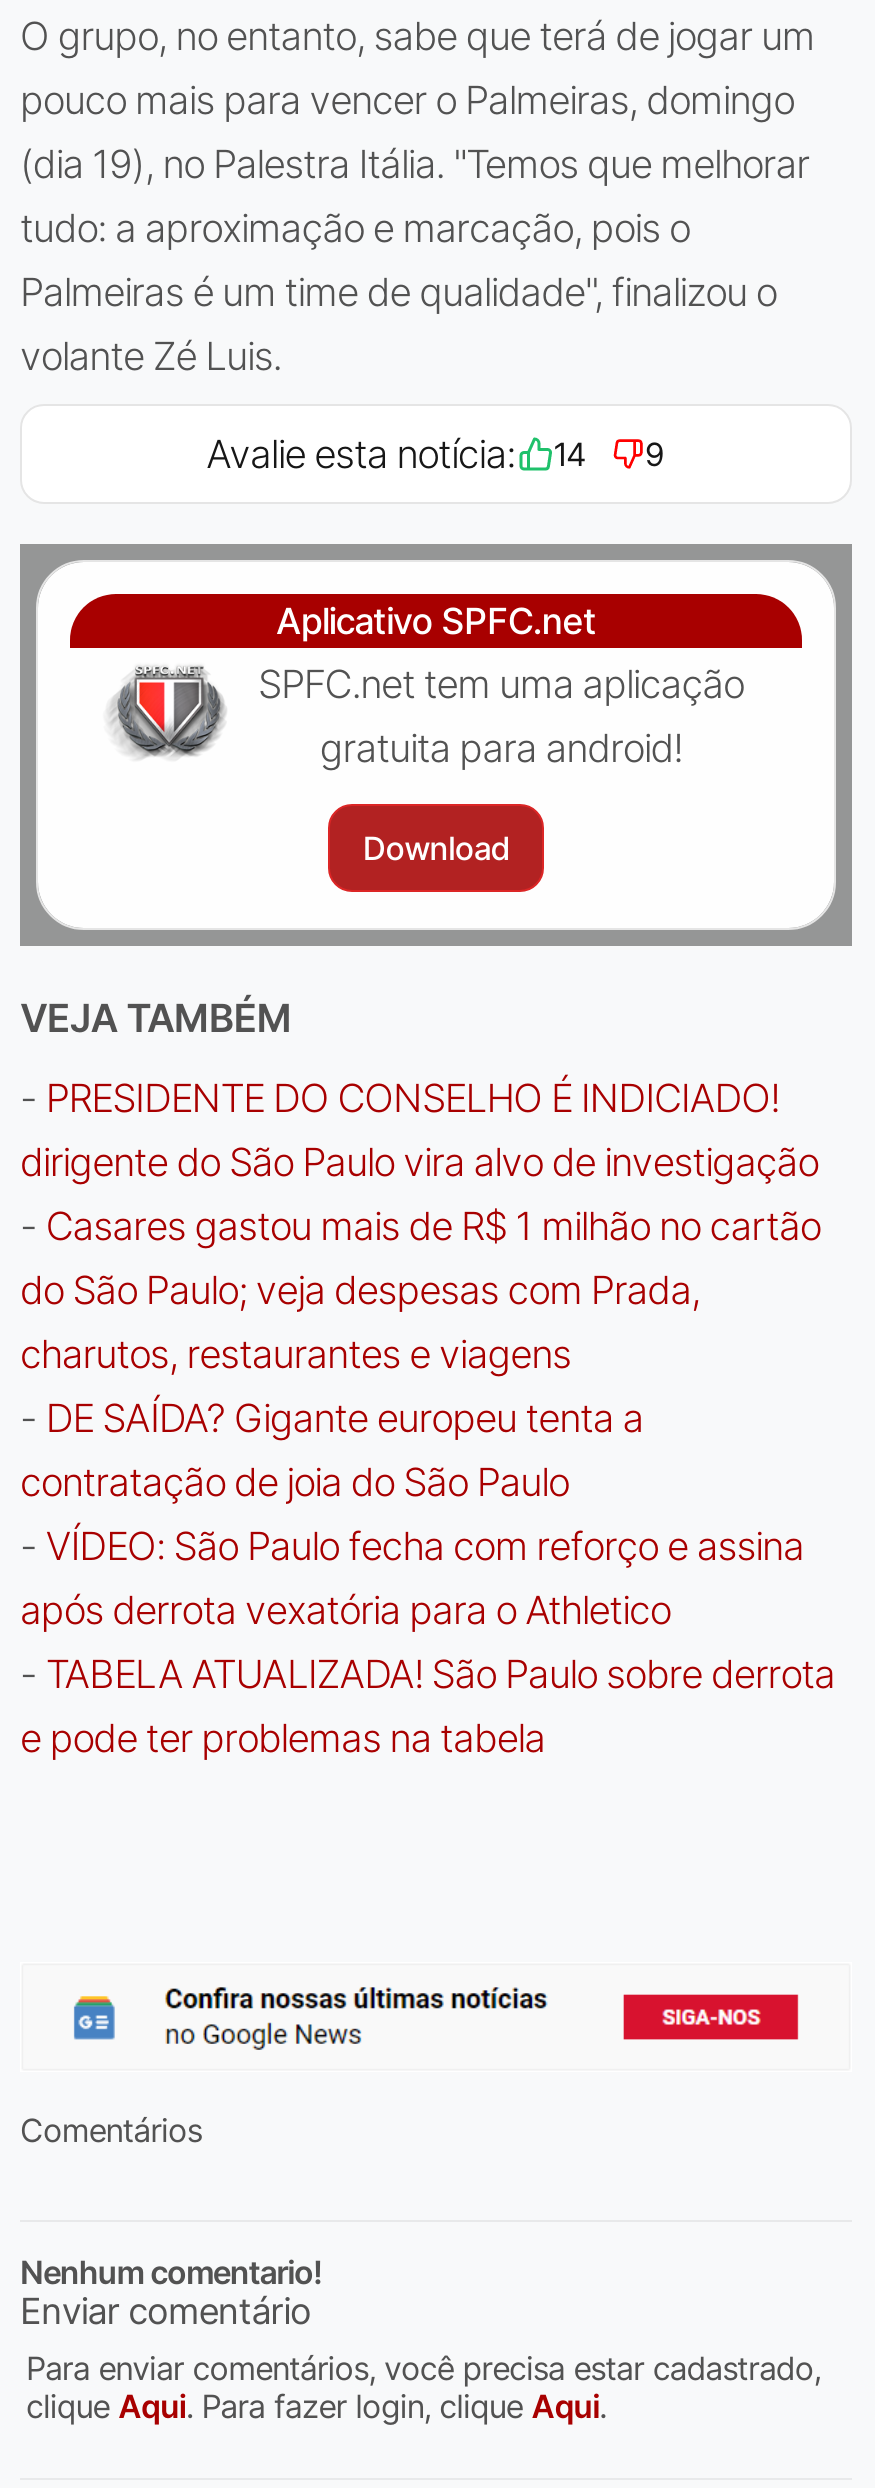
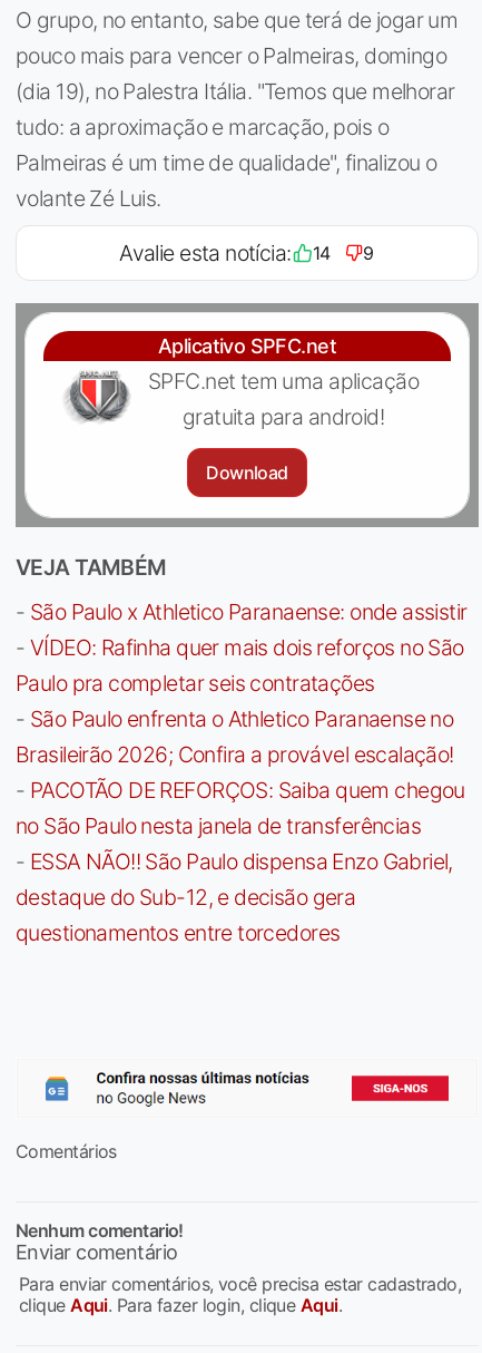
[20,1073,835,1761] - PRESIDENTE DO CONSELHO É INDICIADO! | dirigente do São Paulo vira alvo de investigação | - Casares gastou mais de R$ 1 milhão no cartão | do São Paulo; veja despesas com Prada, | charutos, restaurantes e viagens | - DE SAÍDA? Gigante europeu tenta a | contratação de joia do São Paulo | - VÍDEO: São Paulo fecha com reforço e assina | após derrota vexatória para o Athletico | - TABELA ATUALIZADA! São Paulo sobre derrota | e pode ter problemas na tabela -> [16,598,467,946] - São Paulo x Athletico Paranaense: onde assistir | - VÍDEO: Rafinha quer mais dois reforços no São | Paulo pra completar seis contratações | - São Paulo enfrenta o Athletico Paranaense no | Brasileirão 2026; Confira a provável escalação! | - PACOTÃO DE REFORÇOS: Saiba quem chegou | no São Paulo nesta janela de transferências | - ESSA NÃO!! São Paulo dispensa Enzo Gabriel, | destaque do Sub-12, e decisão gera | questionamentos entre torcedores

